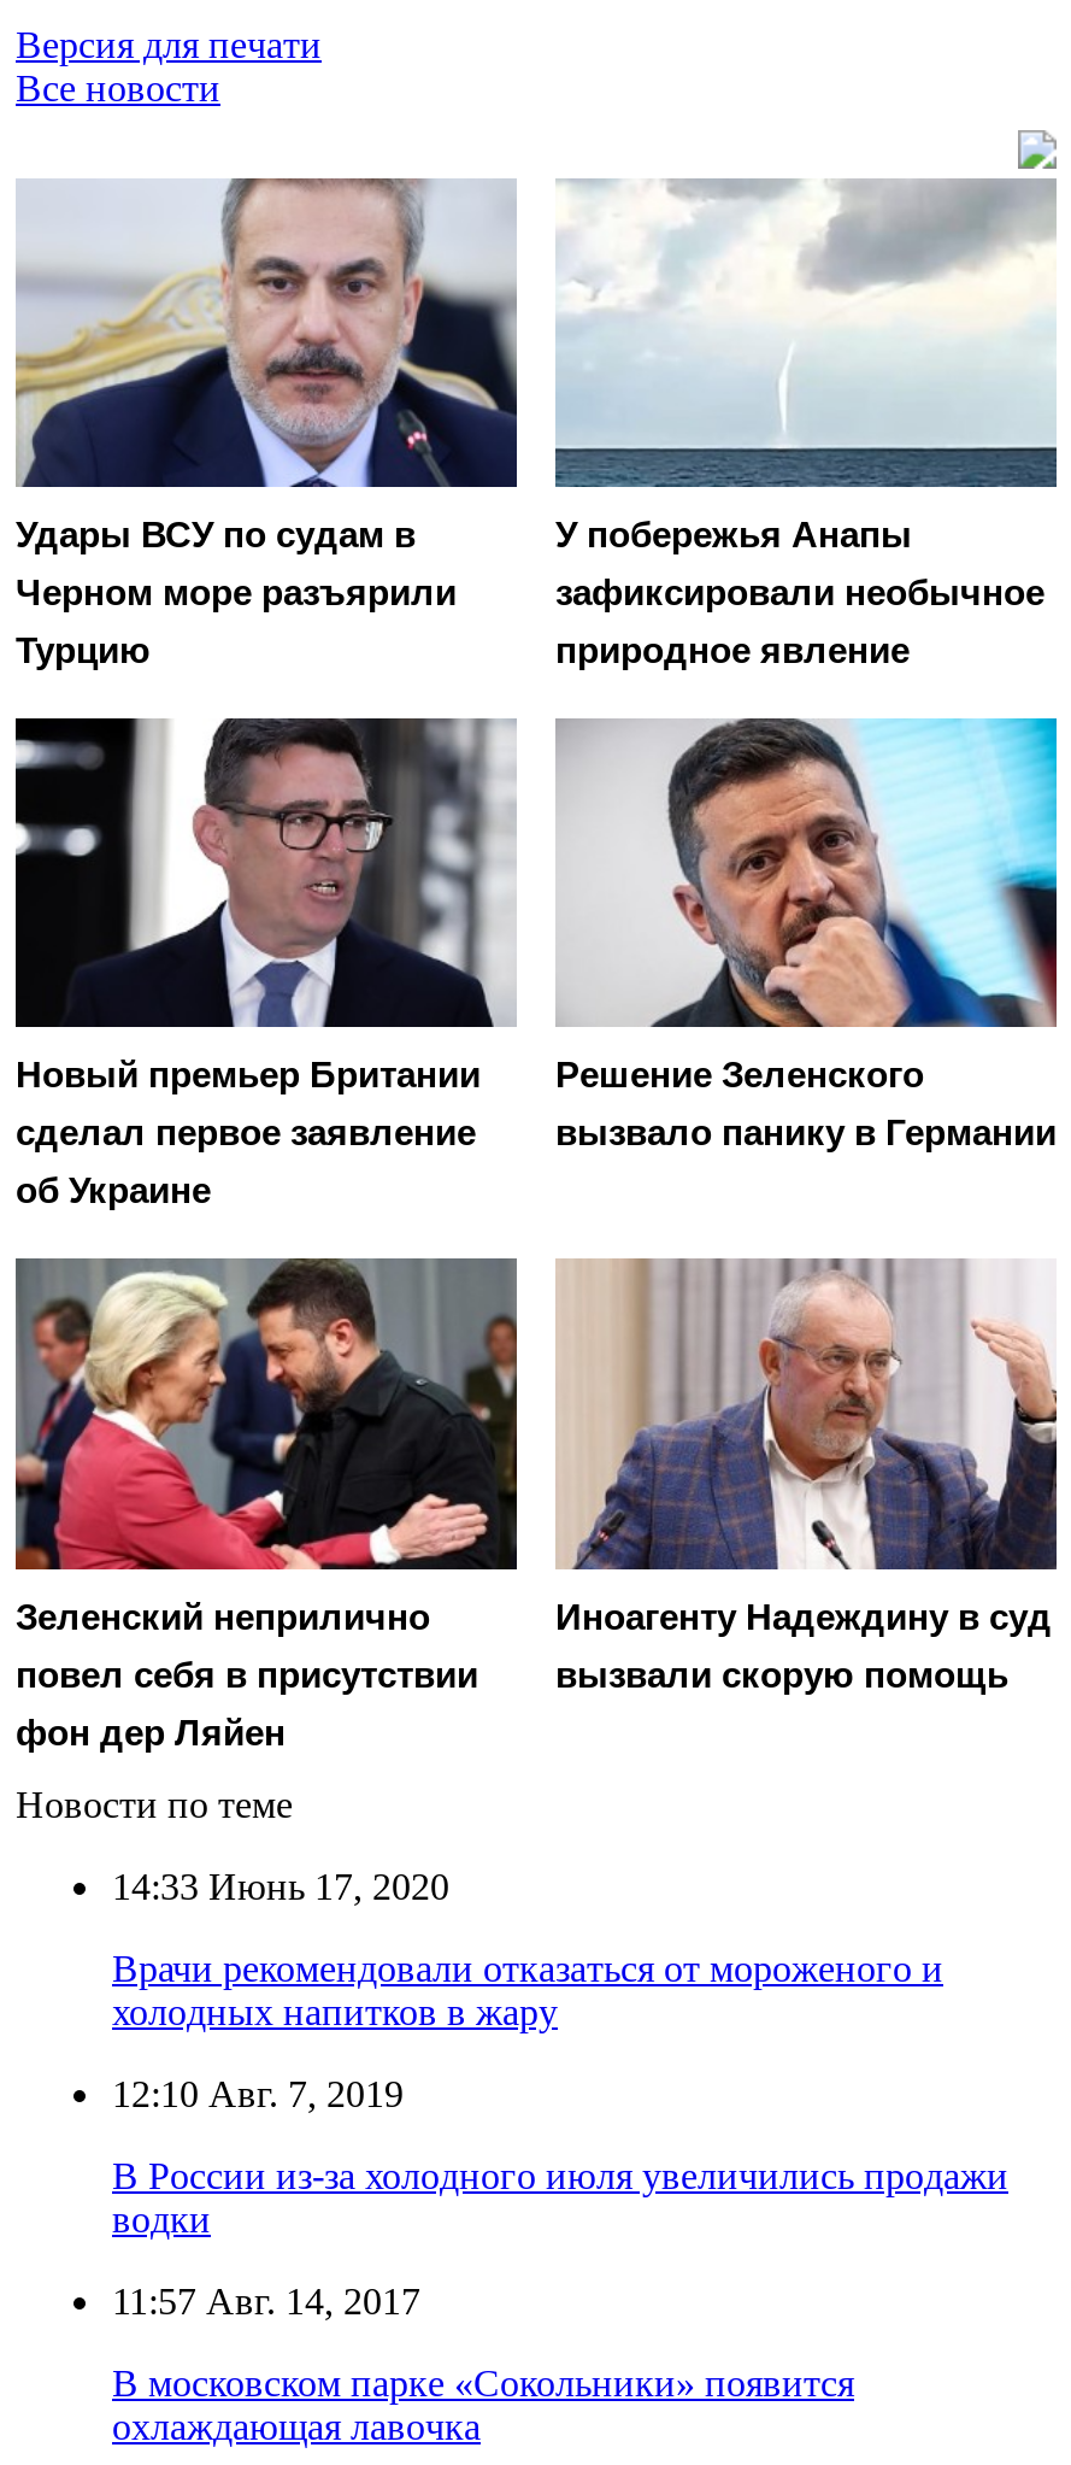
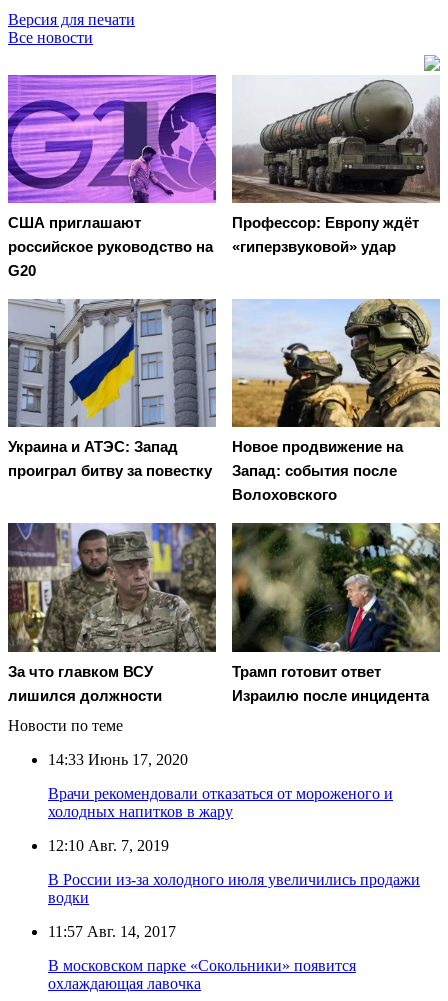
[13,176,519,670] [image] | Удары ВСУ по судам в | Черном море разъярили | Турцию -> [7,74,217,279] [image] | США приглашают | российское руководство на | G20
[555,178,1057,670] [image] | У побережья Анапы | зафиксировали необычное | природное явление -> [231,76,441,255] [image] | Профессор: Европу ждёт | «гиперзвуковой» удар
[13,716,514,1211] [image] | Новый премьер Британии | сделал первое заявление | об Украине -> [7,298,216,479] [image] | Украина и АТЭС: Запад | проиграл битву за повестку
[555,716,1059,1153] [image] | Решение Зеленского | вызвало панику в Германии -> [232,298,441,503] [image] | Новое продвижение на | Запад: события после | Волоховского
[13,1256,517,1752] [image] | Зеленский неприлично | повел cебя в присутствии | фон дер Ляйен -> [8,523,217,704] [image] | За что главком ВСУ | лишился должности
[555,1258,1057,1694] [image] | Иноагенту Надеждину в суд | вызвали скорую помощь -> [231,522,441,704] [image] | Трамп готовит ответ | Израилю после инцидента

